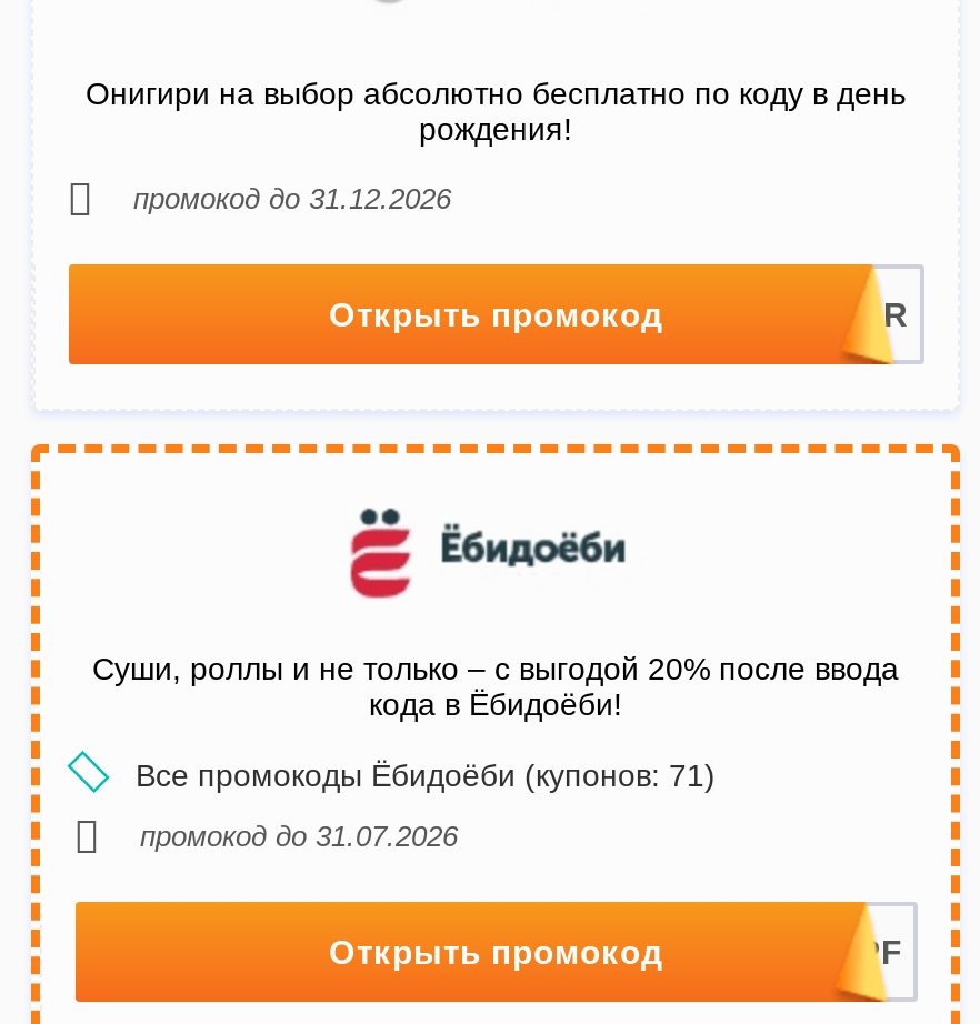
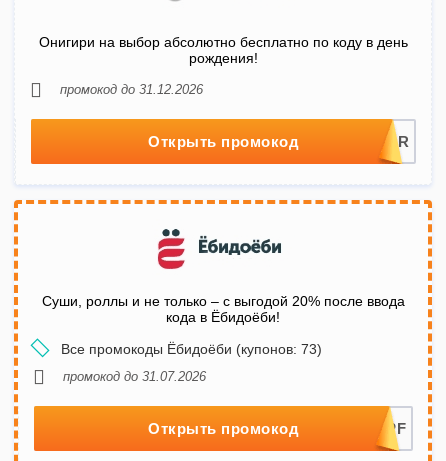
[136,757,716,793] Все промокоды Ёбидоёби (купонов: 71) -> [61,341,322,357] Все промокоды Ёбидоёби (купонов: 73)

